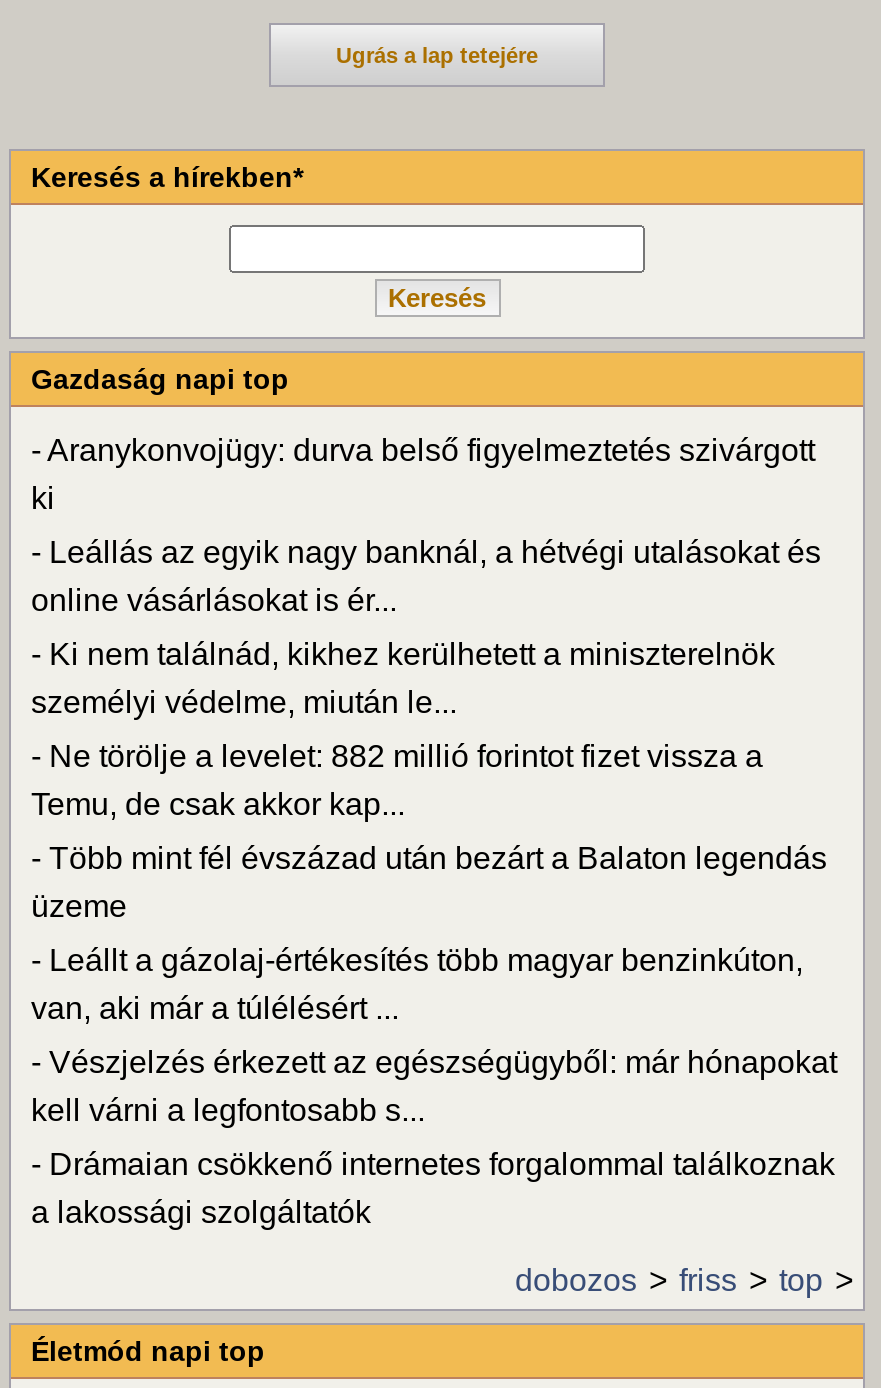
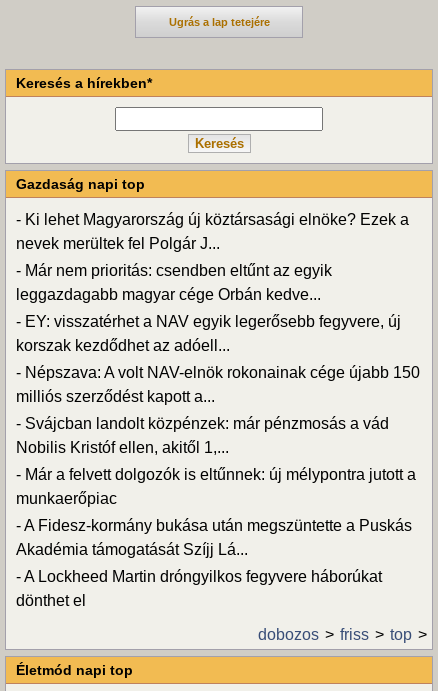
[31,433,815,515] - Aranykonvojügy: durva belső figyelmeztetés szivárgott | ki -> [16,211,409,252] - Ki lehet Magyarország új köztársasági elnöke? Ezek a | nevek merültek fel Polgár J...
[31,535,821,617] - Leállás az egyik nagy banknál, a hétvégi utalásokat és | online vásárlásokat is ér... -> [16,262,332,303] - Már nem prioritás: csendben eltűnt az egyik | leggazdagabb magyar cége Orbán kedve...
[31,637,775,719] - Ki nem találnád, kikhez kerülhetett a miniszterelnök | személyi védelme, miután le... -> [16,313,401,354] - EY: visszatérhet a NAV egyik legerősebb fegyvere, új | korszak kezdődhet az adóell...
[31,739,763,821] - Ne törölje a levelet: 882 millió forintot fizet vissza a | Temu, de csak akkor kap... -> [16,364,420,405] - Népszava: A volt NAV-elnök rokonainak cége újabb 150 | milliós szerződést kapott a...
[31,841,827,923] - Több mint fél évszázad után bezárt a Balaton legendás | üzeme -> [16,415,389,456] - Svájcban landolt közpénzek: már pénzmosás a vád | Nobilis Kristóf ellen, akitől 1,...
[31,943,803,1025] - Leállt a gázolaj-értékesítés több magyar benzinkúton, | van, aki már a túlélésért ... -> [16,466,416,507] - Már a felvett dolgozók is eltűnnek: új mélypontra jutott a | munkaerőpiac
[31,1045,837,1127] - Vészjelzés érkezett az egészségügyből: már hónapokat | kell várni a legfontosabb s... -> [16,517,412,558] - A Fidesz-kormány bukása után megszüntette a Puskás | Akadémia támogatását Szíjj Lá...
[31,1147,835,1229] - Drámaian csökkenő internetes forgalommal találkoznak | a lakossági szolgáltatók -> [16,568,382,609] - A Lockheed Martin dróngyilkos fegyvere háborúkat | dönthet el

